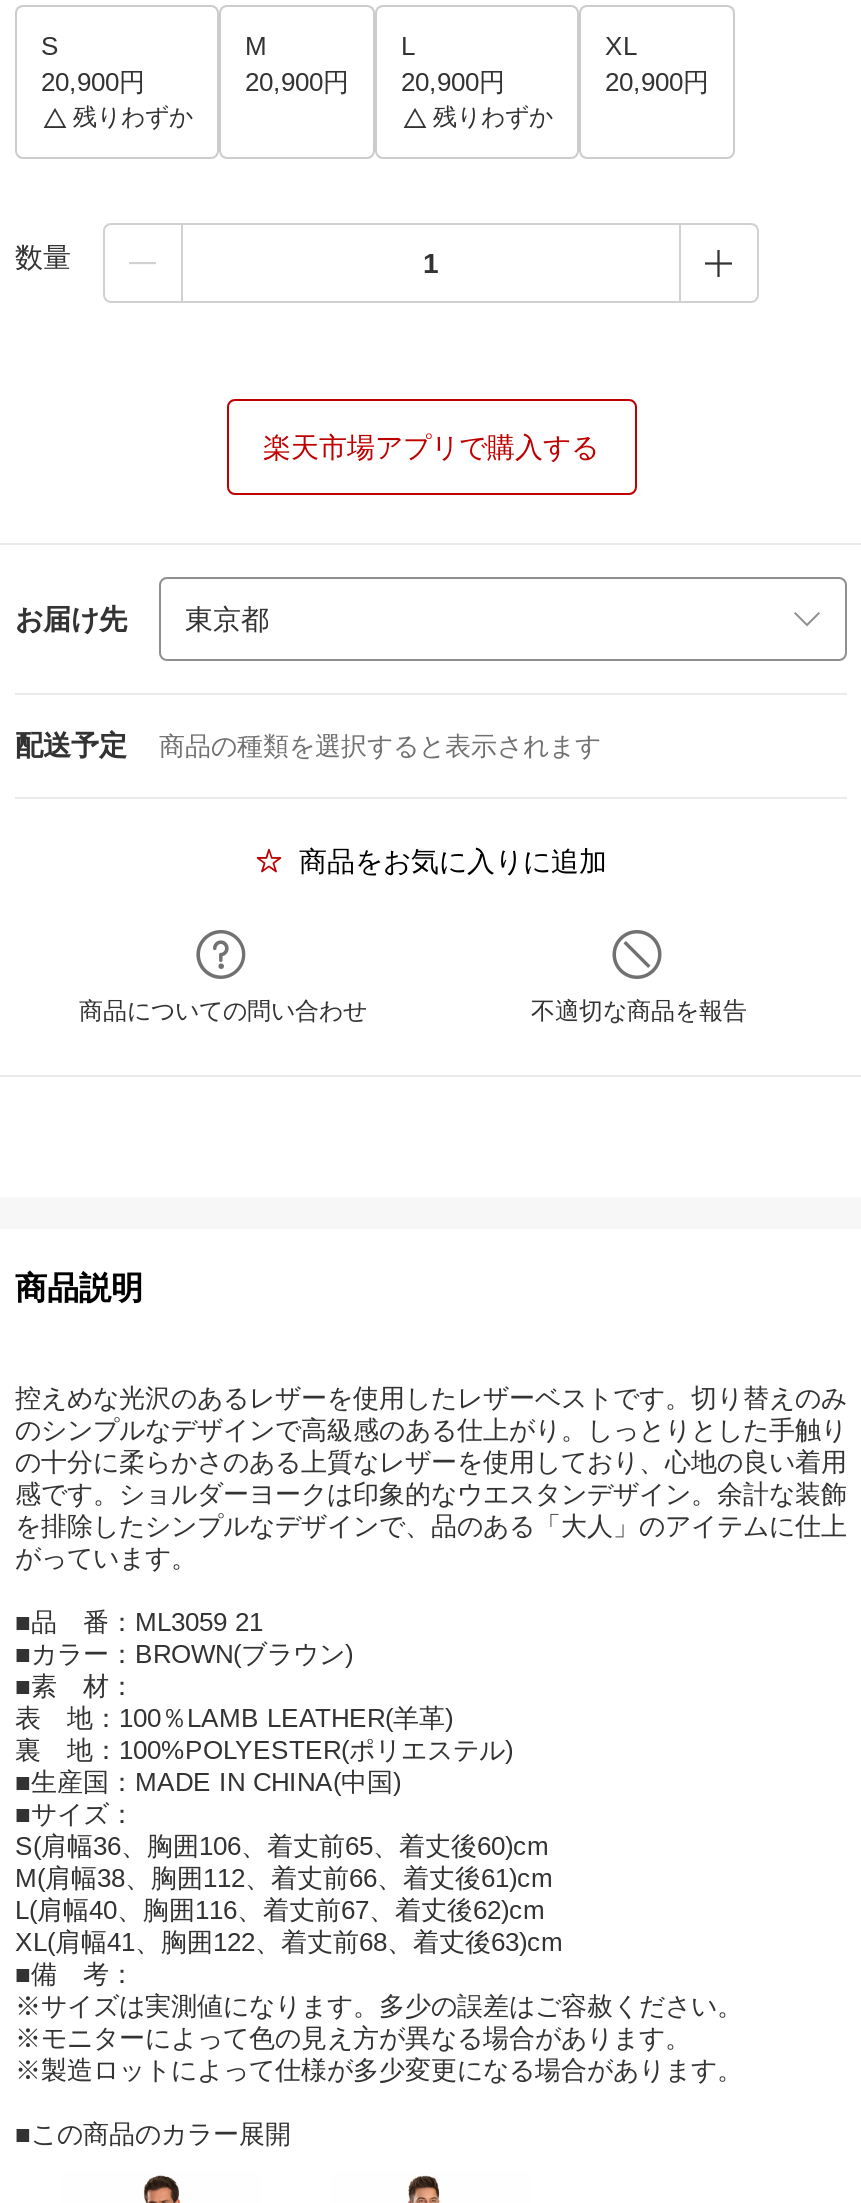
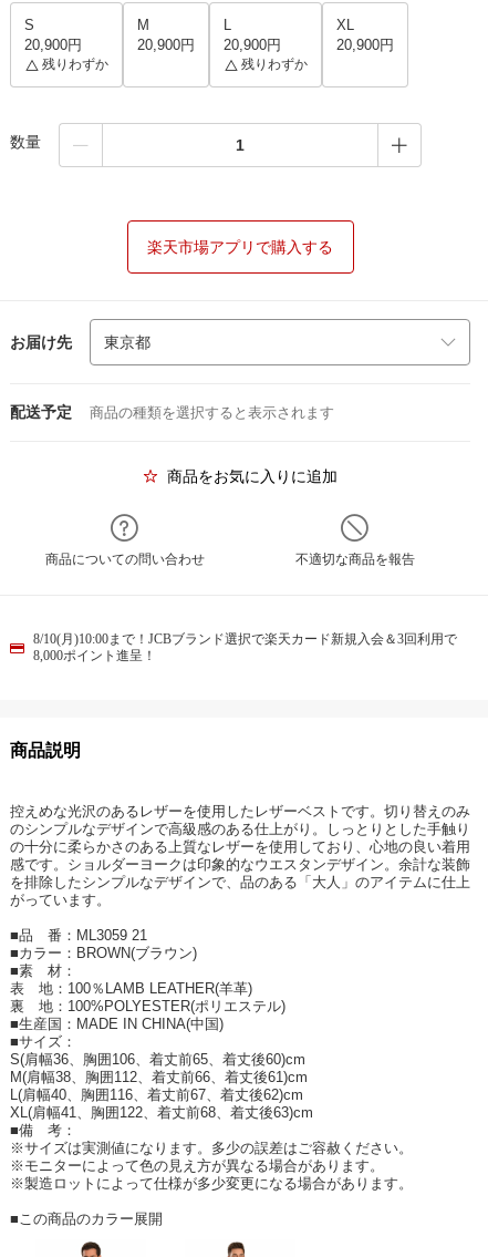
none -> [33,631,457,663] 8/10(月)10:00まで！JCBブランド選択で楽天カード新規入会＆3回利用で | 8,000ポイント進呈！

